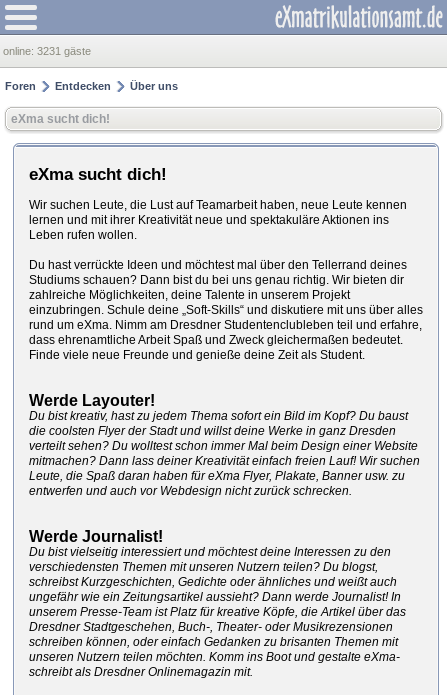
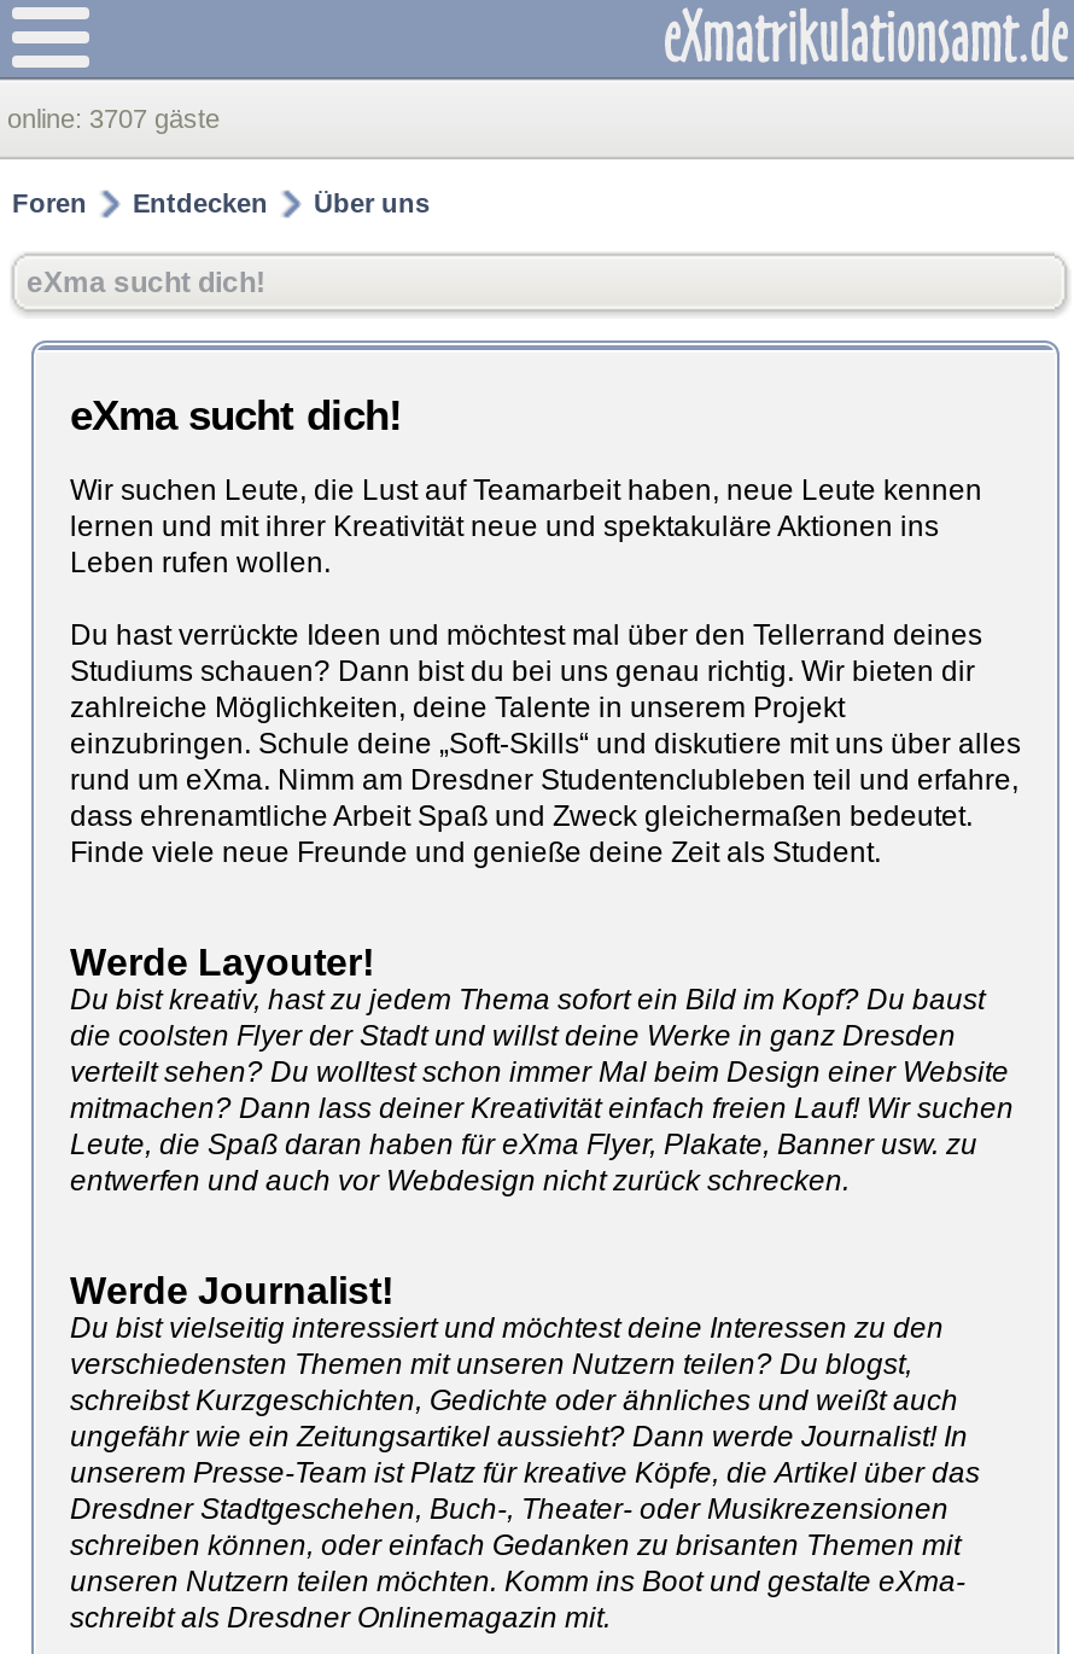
[3,45,91,57] online: 3231 gäste -> [7,104,220,133] online: 3707 gäste

